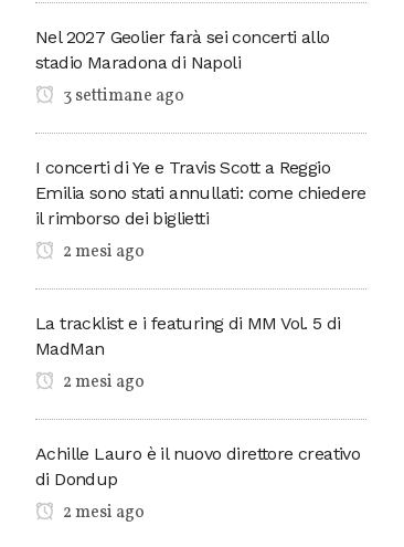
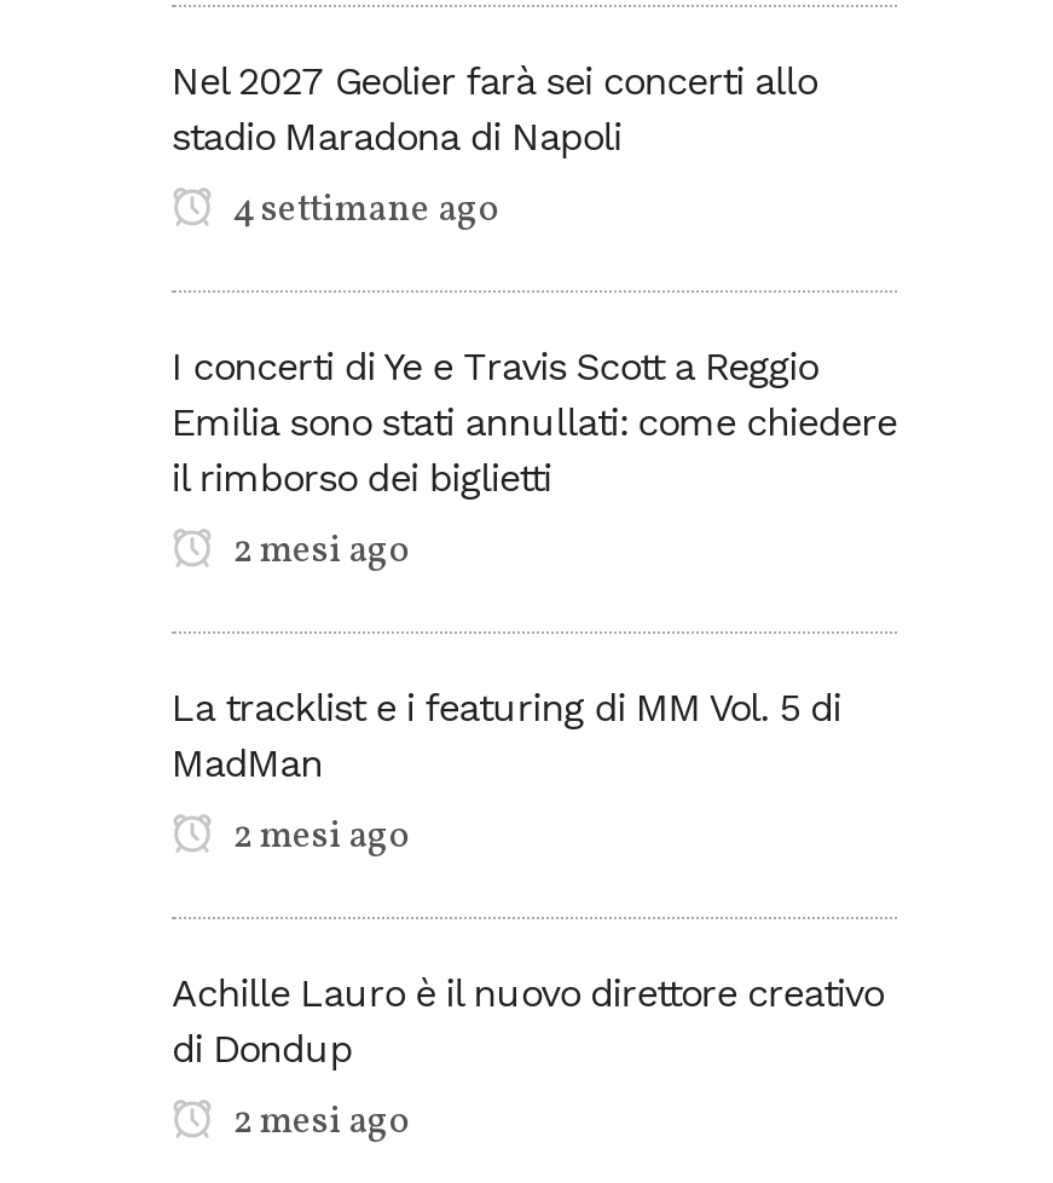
[60,84,184,108] 3 settimane ago -> [225,183,501,236] 4 settimane ago

